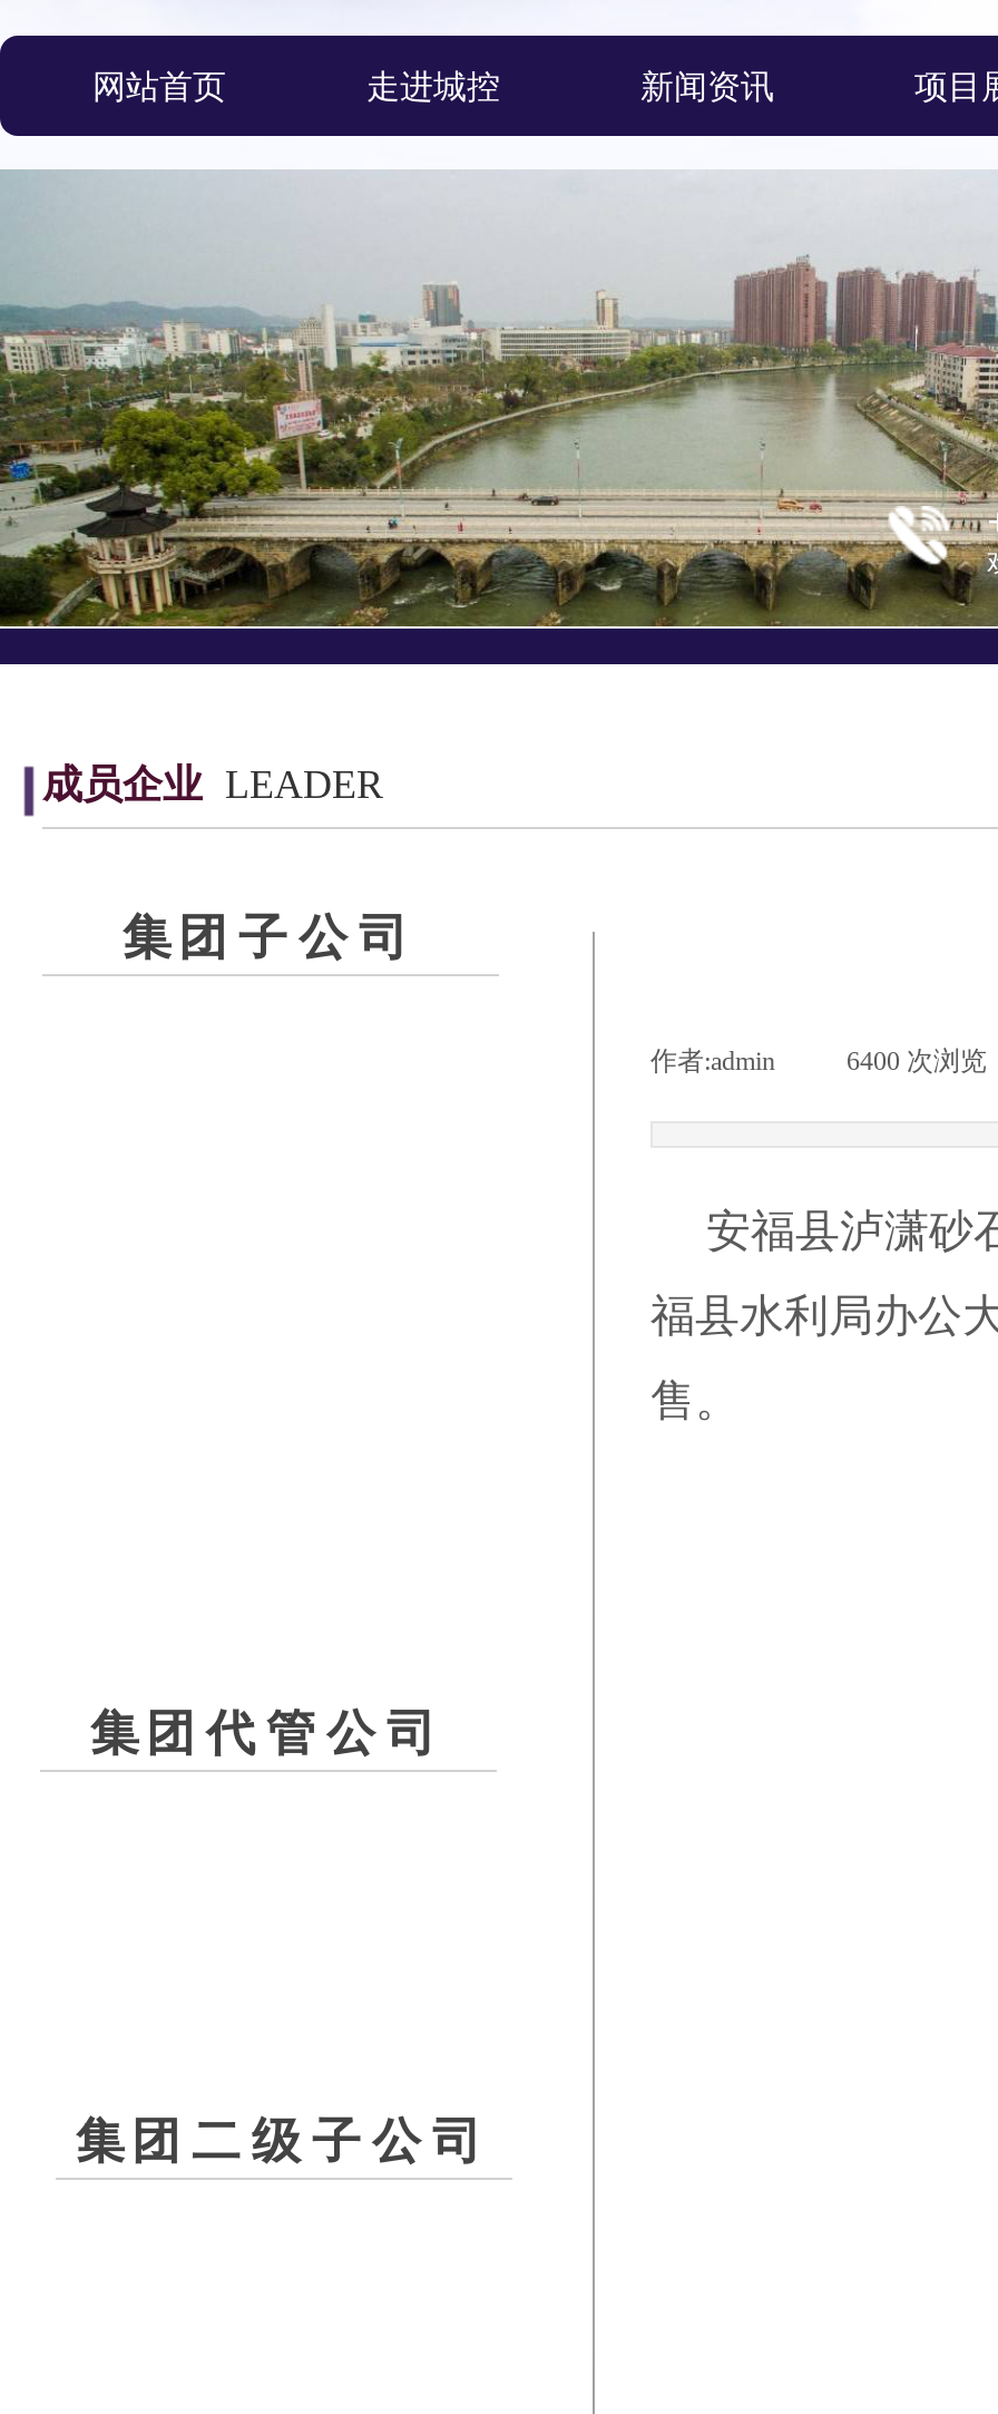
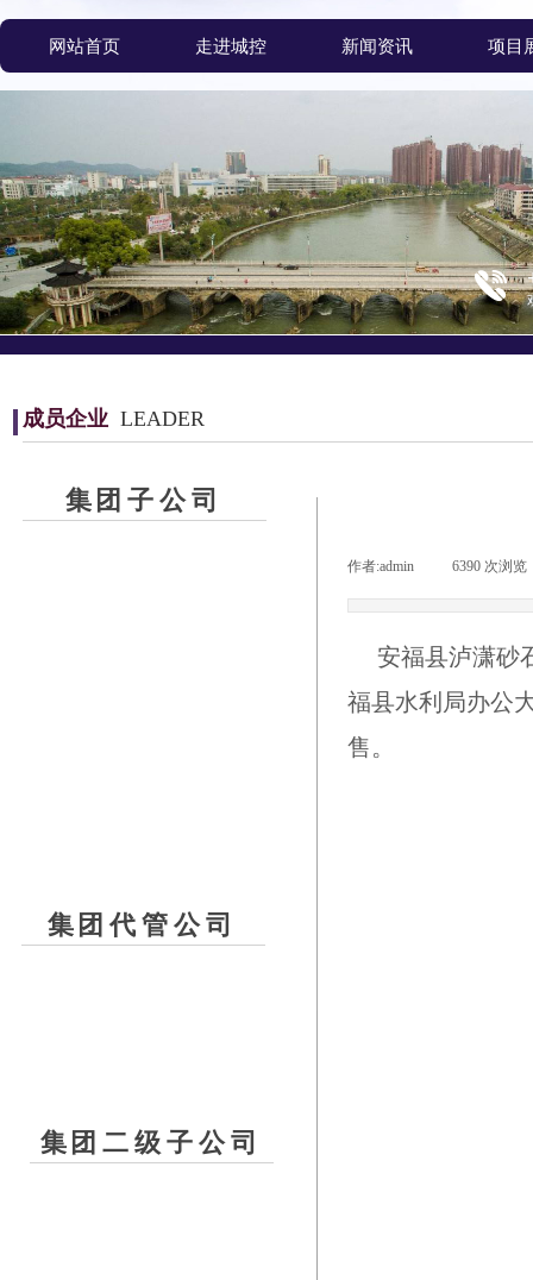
[847,1045,987,1077] 6400次浏览 -> [452,558,527,575] 6390次浏览

